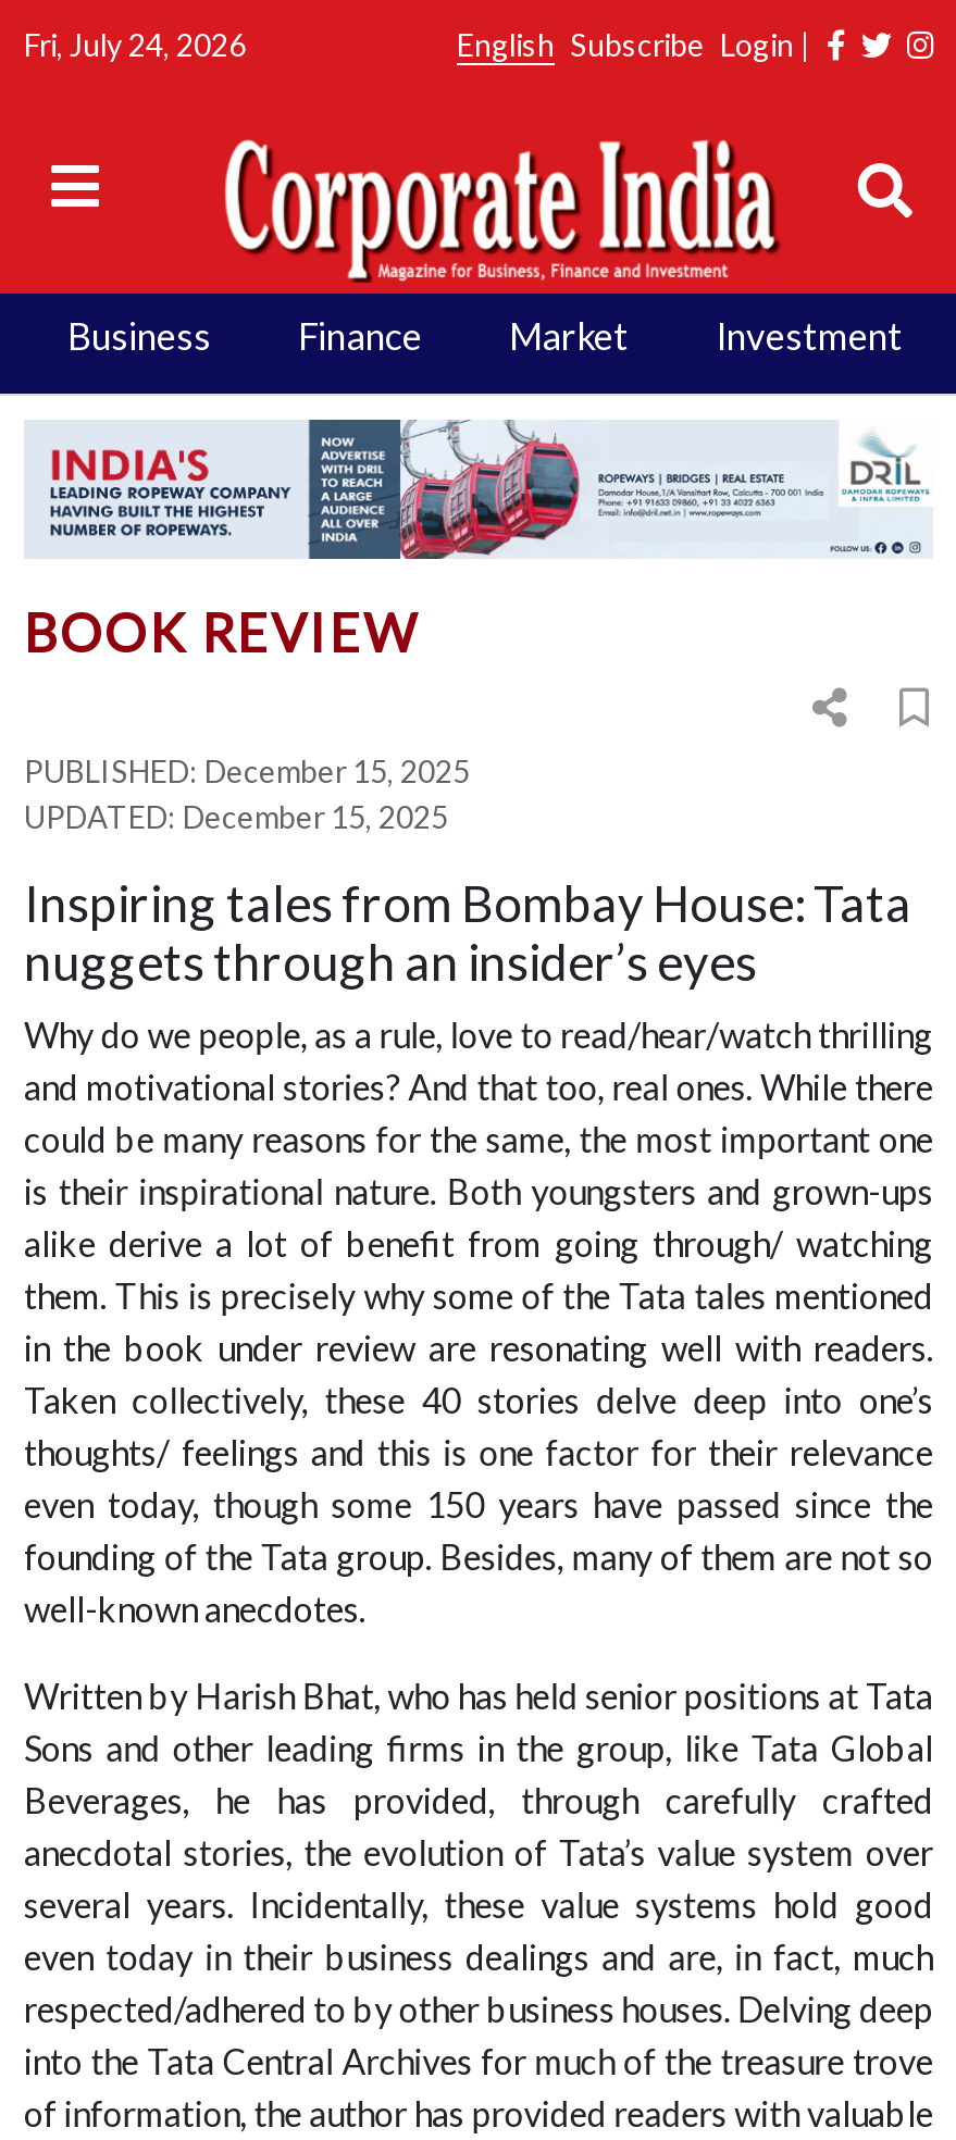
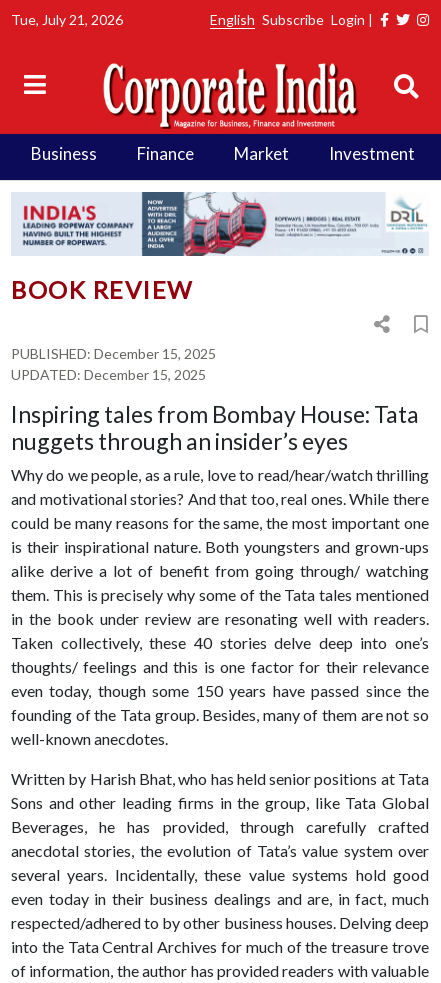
[24,26,246,63] Fri, July 24, 2026 -> [11,11,123,28] Tue, July 21, 2026

